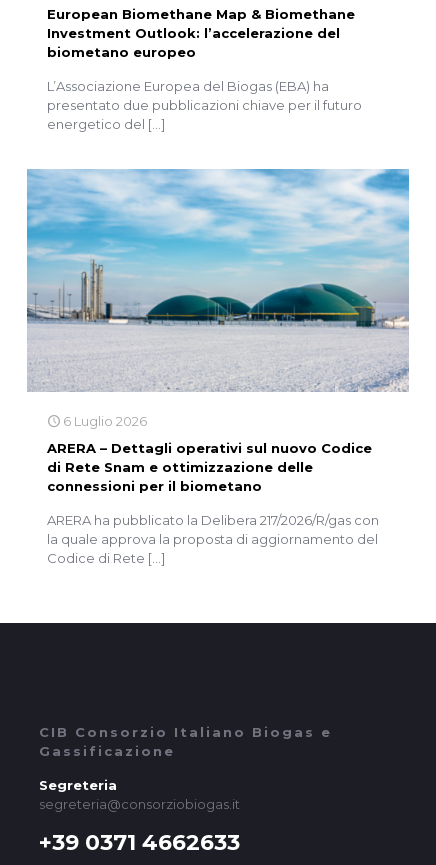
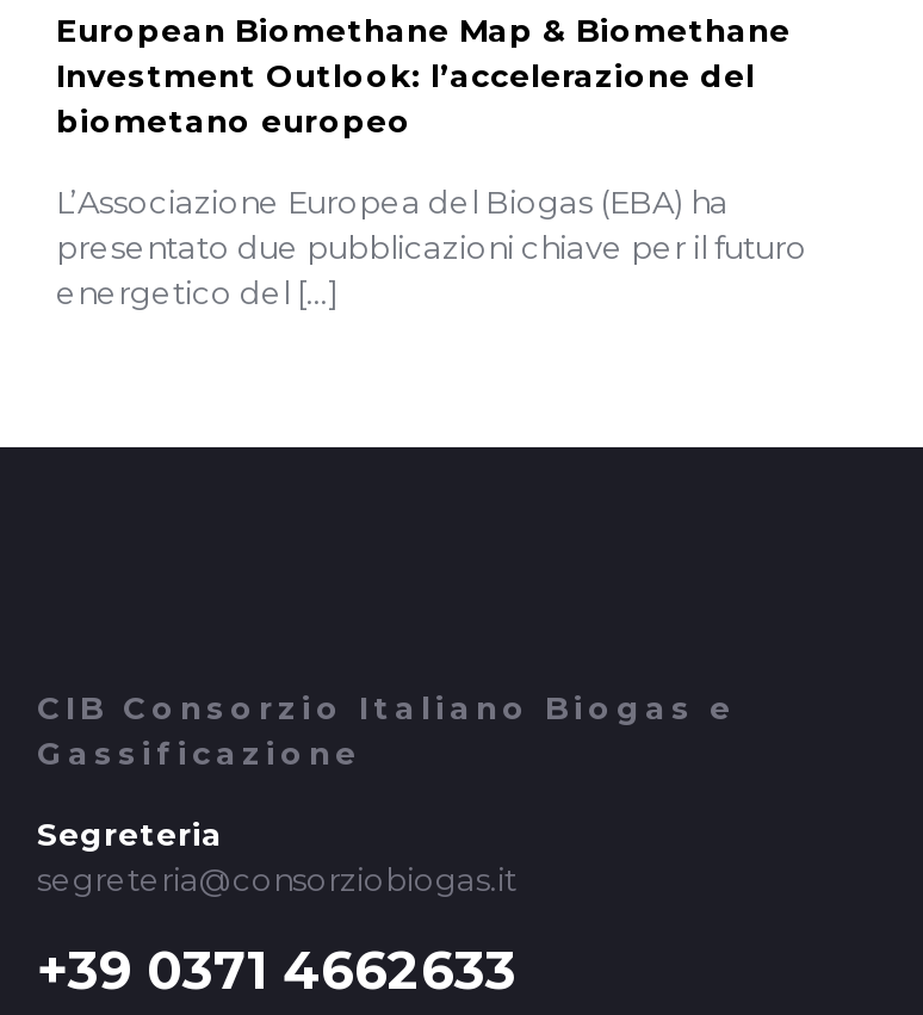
[26,168,410,566] [image] | 6 Luglio 2026 | ARERA – Dettagli operativi sul nuovo Codice | di Rete Snam e ottimizzazione delle | connessioni per il biometano | ARERA ha pubblicato la Delibera 217/2026/R/gas con | la quale approva la proposta di aggiornamento del | Codice di Rete […] -> none

